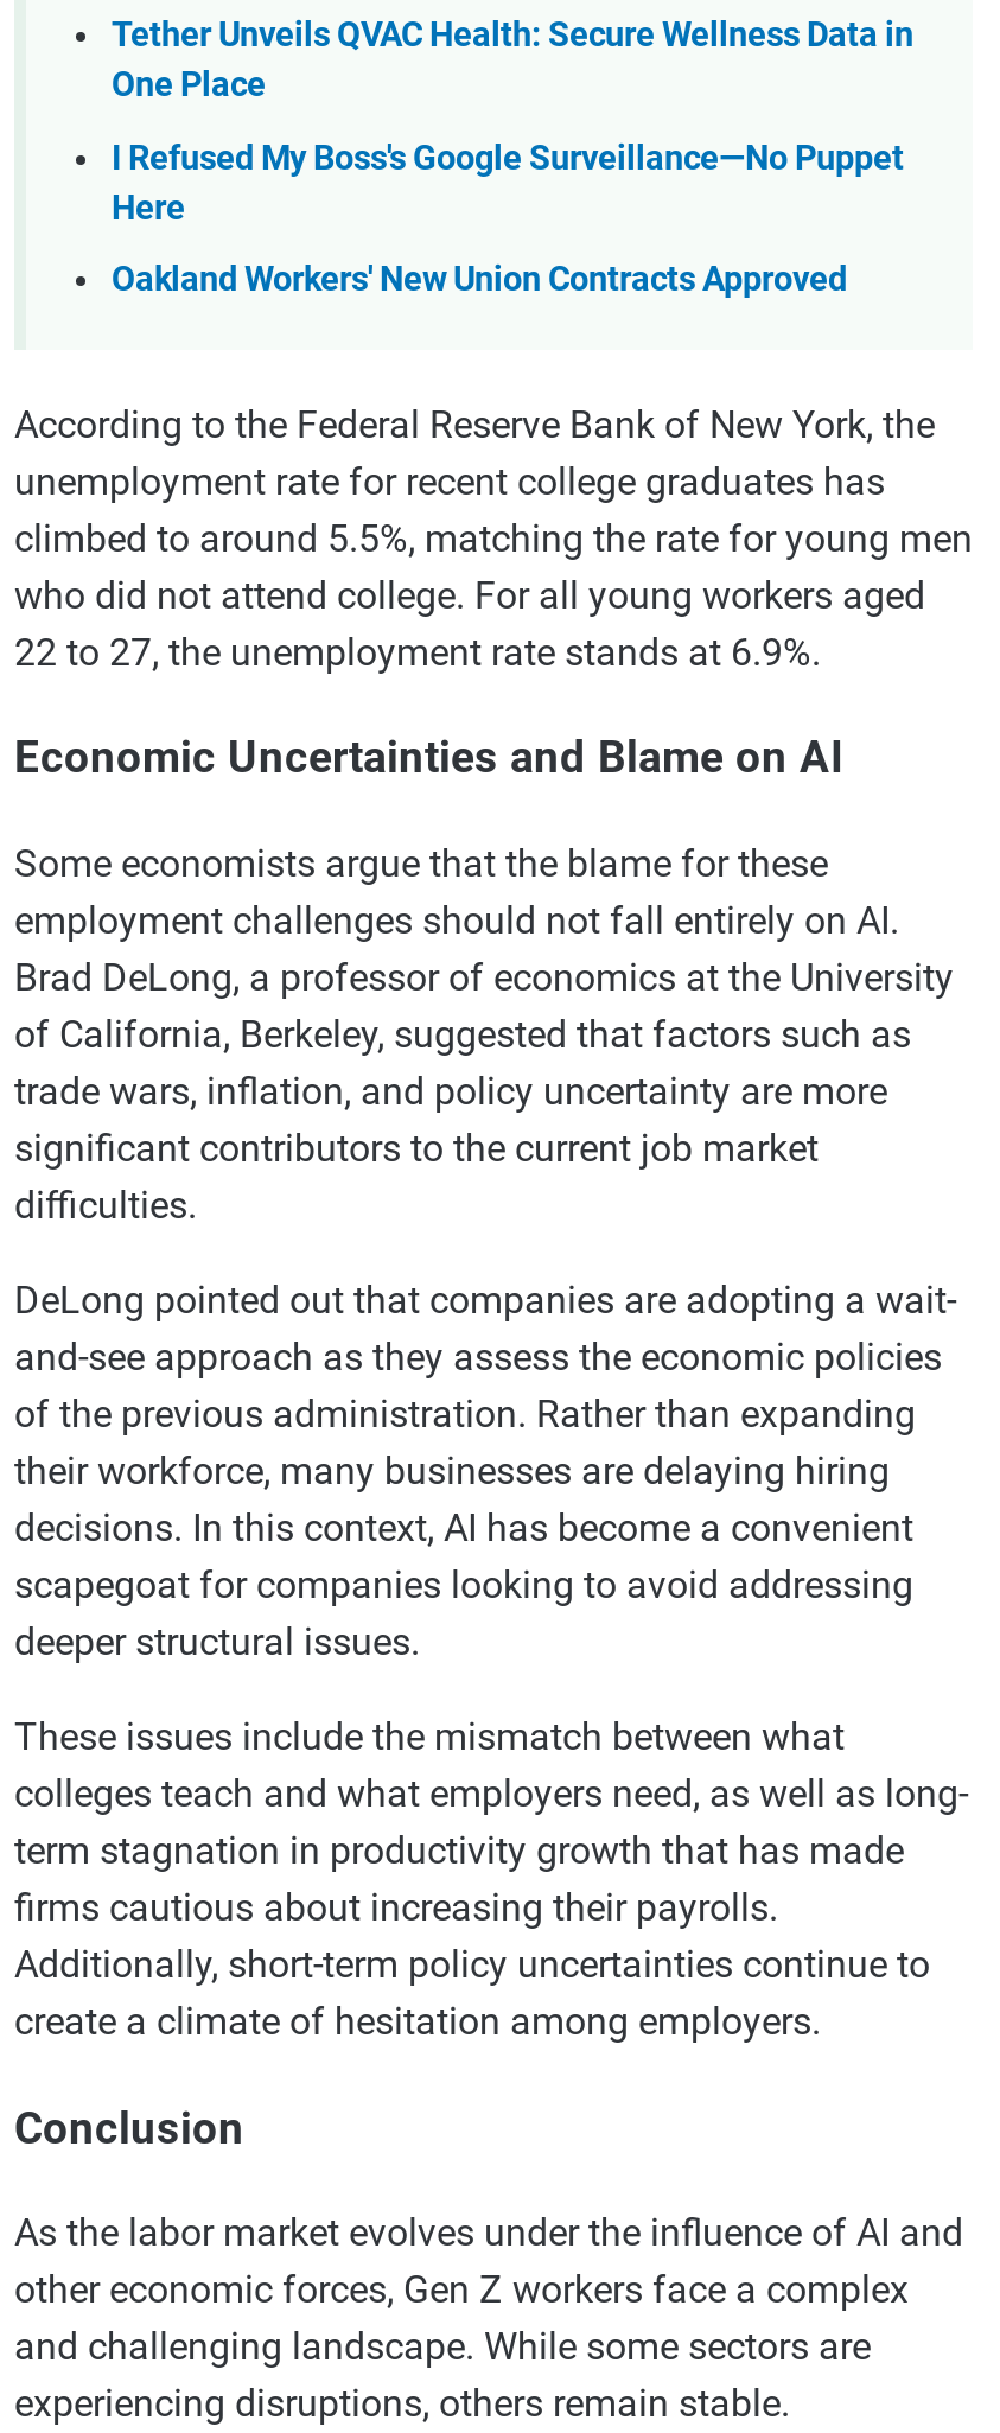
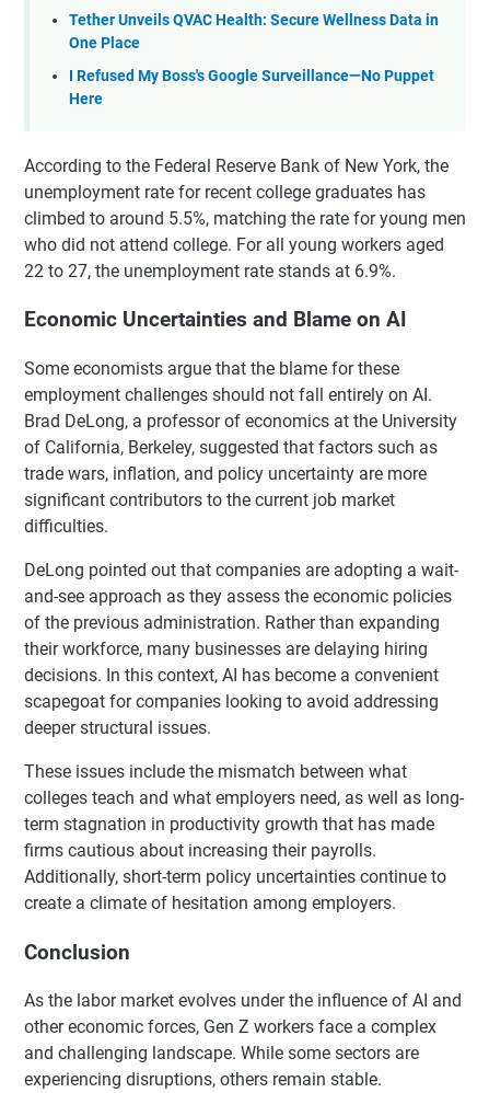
[112,261,847,301] Oakland Workers' New Union Contracts Approved -> none

